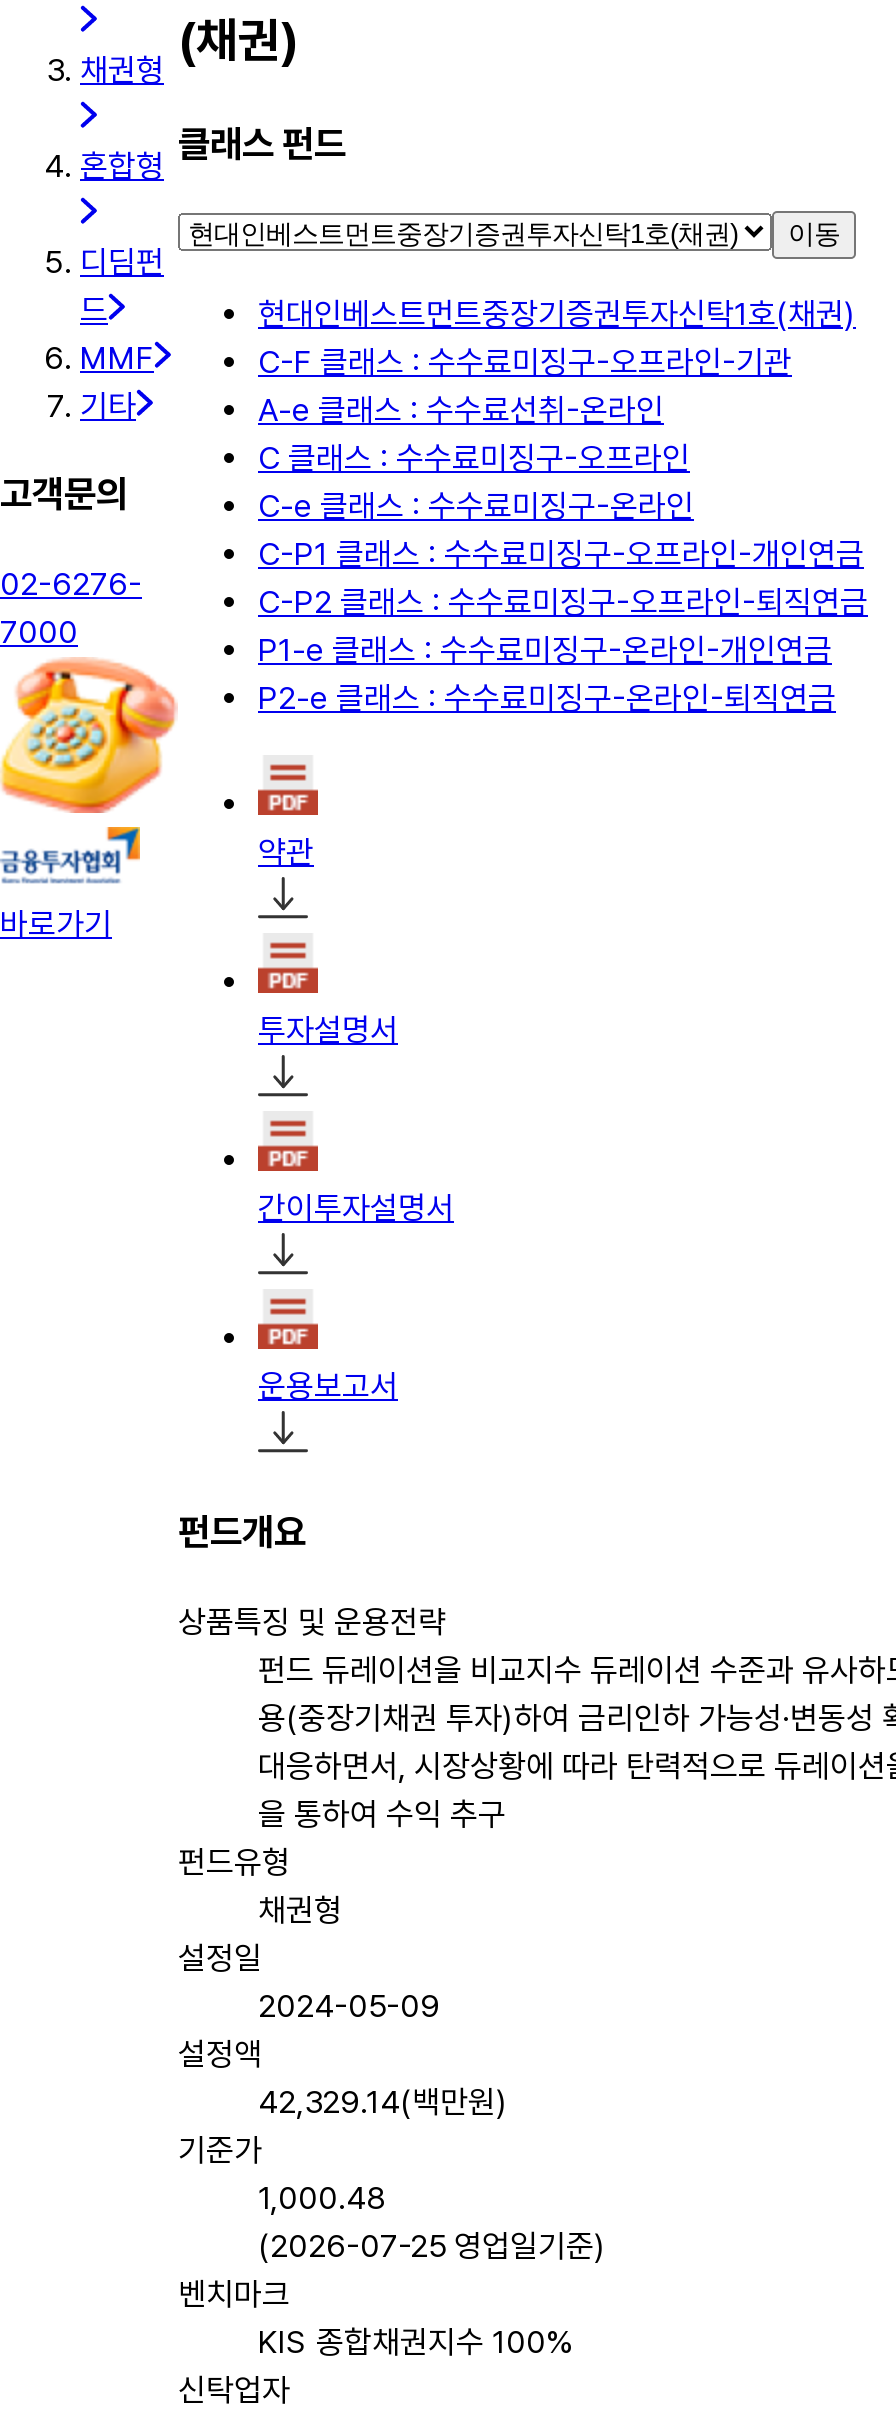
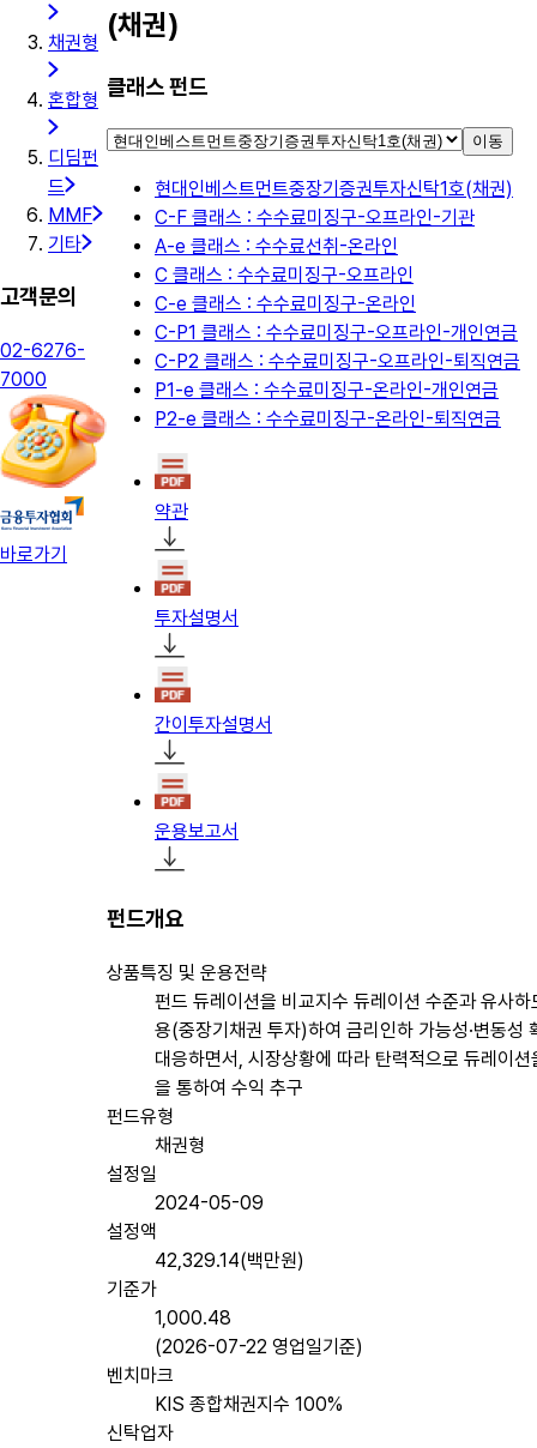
[258,2227,606,2265] (2026-07-25 영업일기준) -> [155,1335,363,1358] (2026-07-22 영업일기준)

